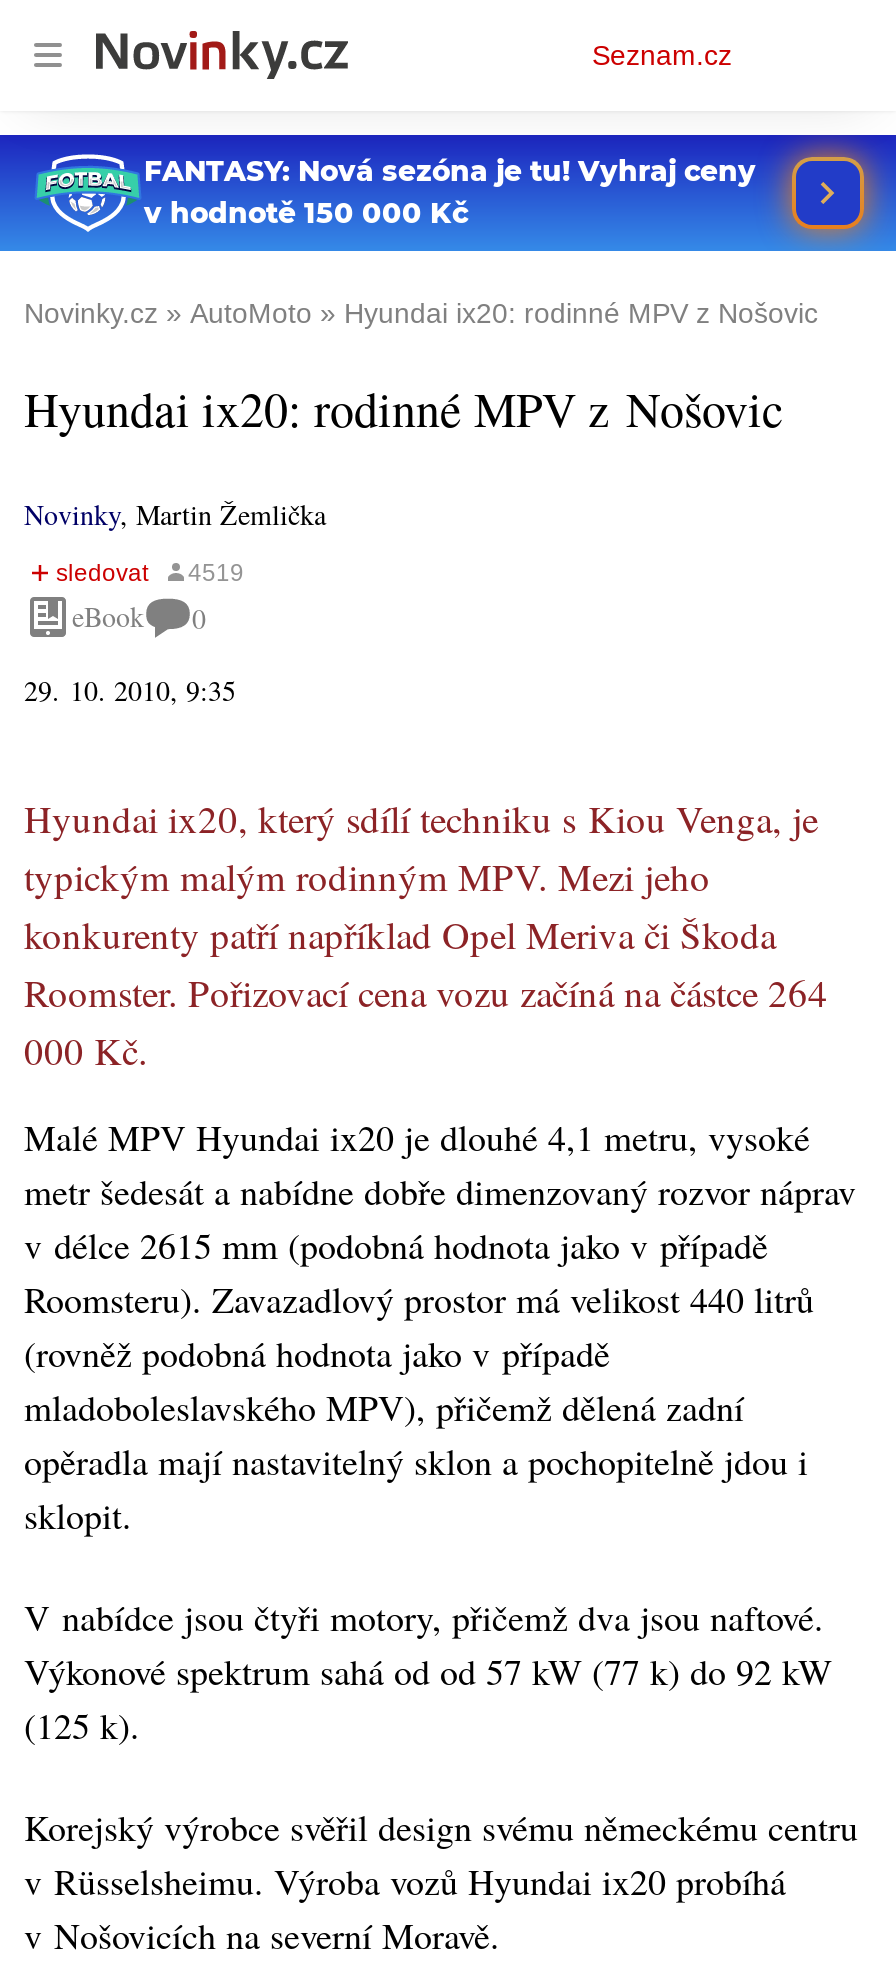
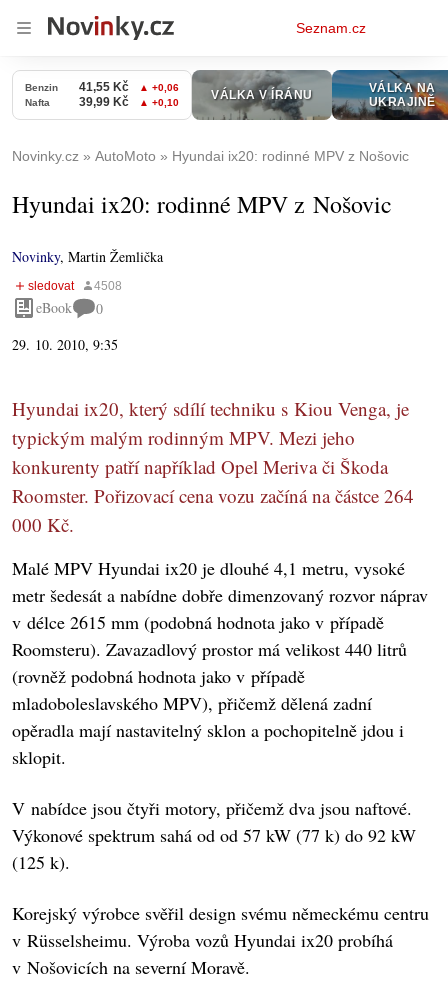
[6,133,890,253] [image] -> [3,68,445,125] [image]

